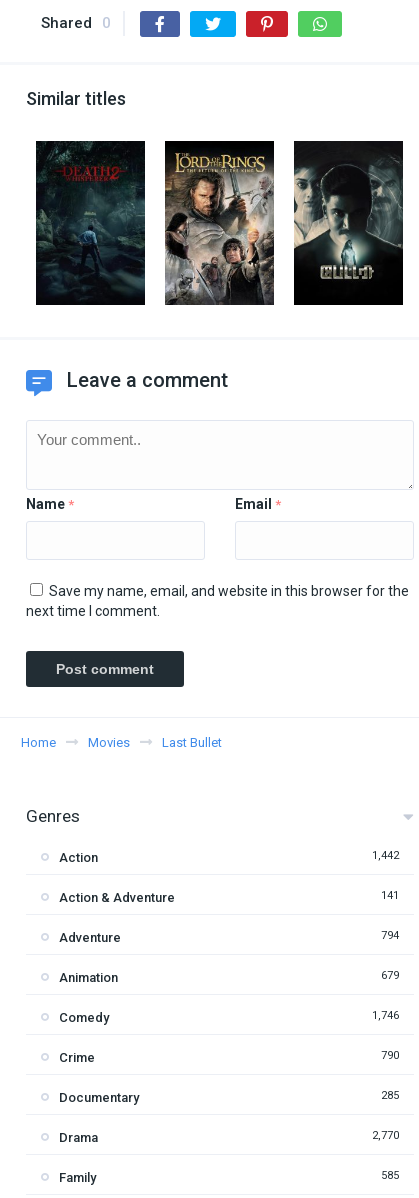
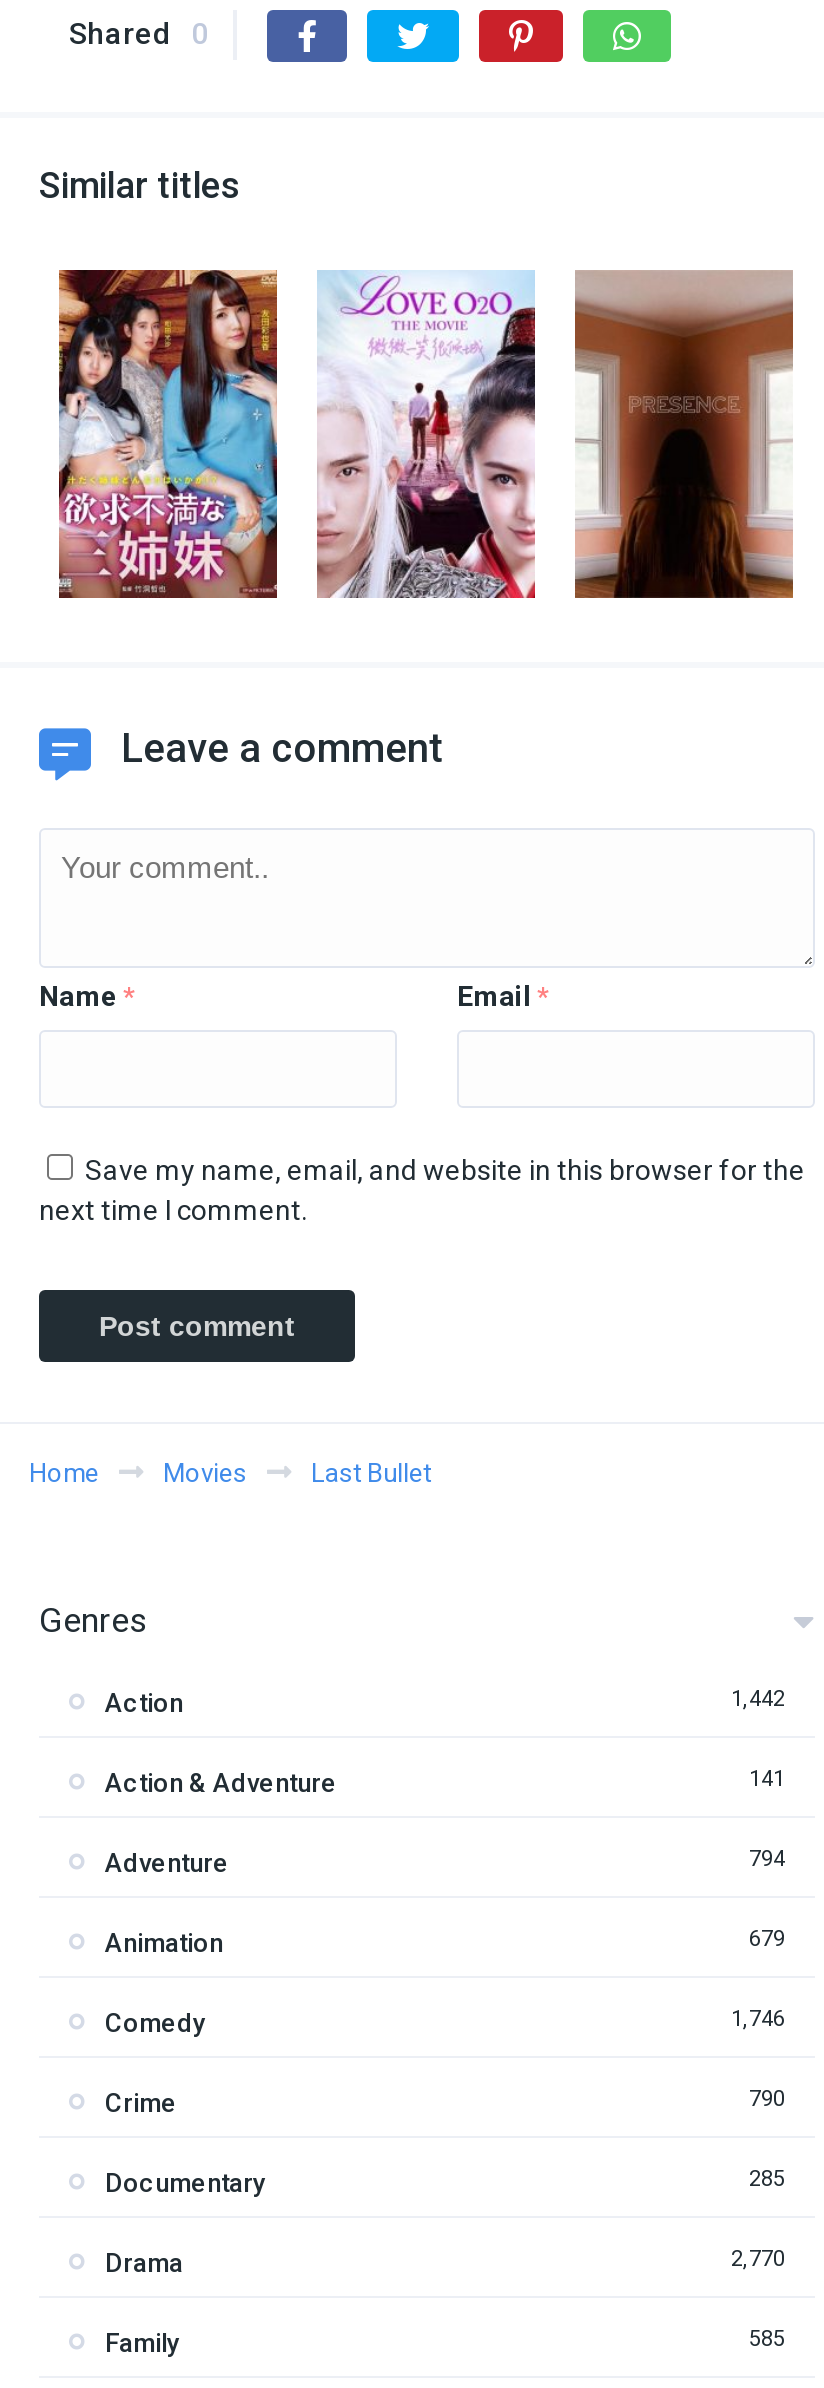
[35,140,146,306] [image] -> [57,268,279,600] [image]
[164,140,275,306] [image] -> [317,270,537,600] [image]
[293,140,404,306] [image] -> [573,270,795,600] [image]

